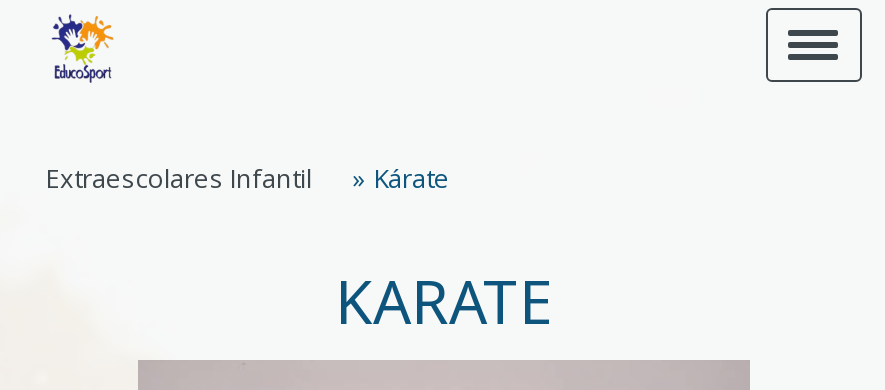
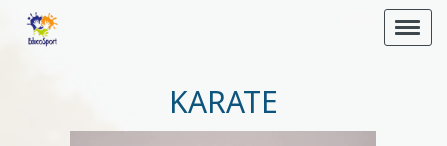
[46,160,450,196] Extraescolares Infantil | Kárate -> none

